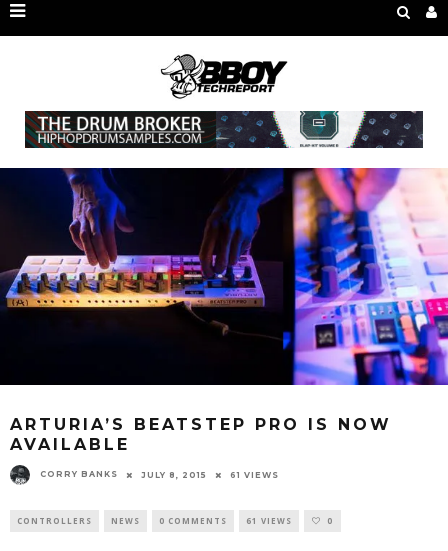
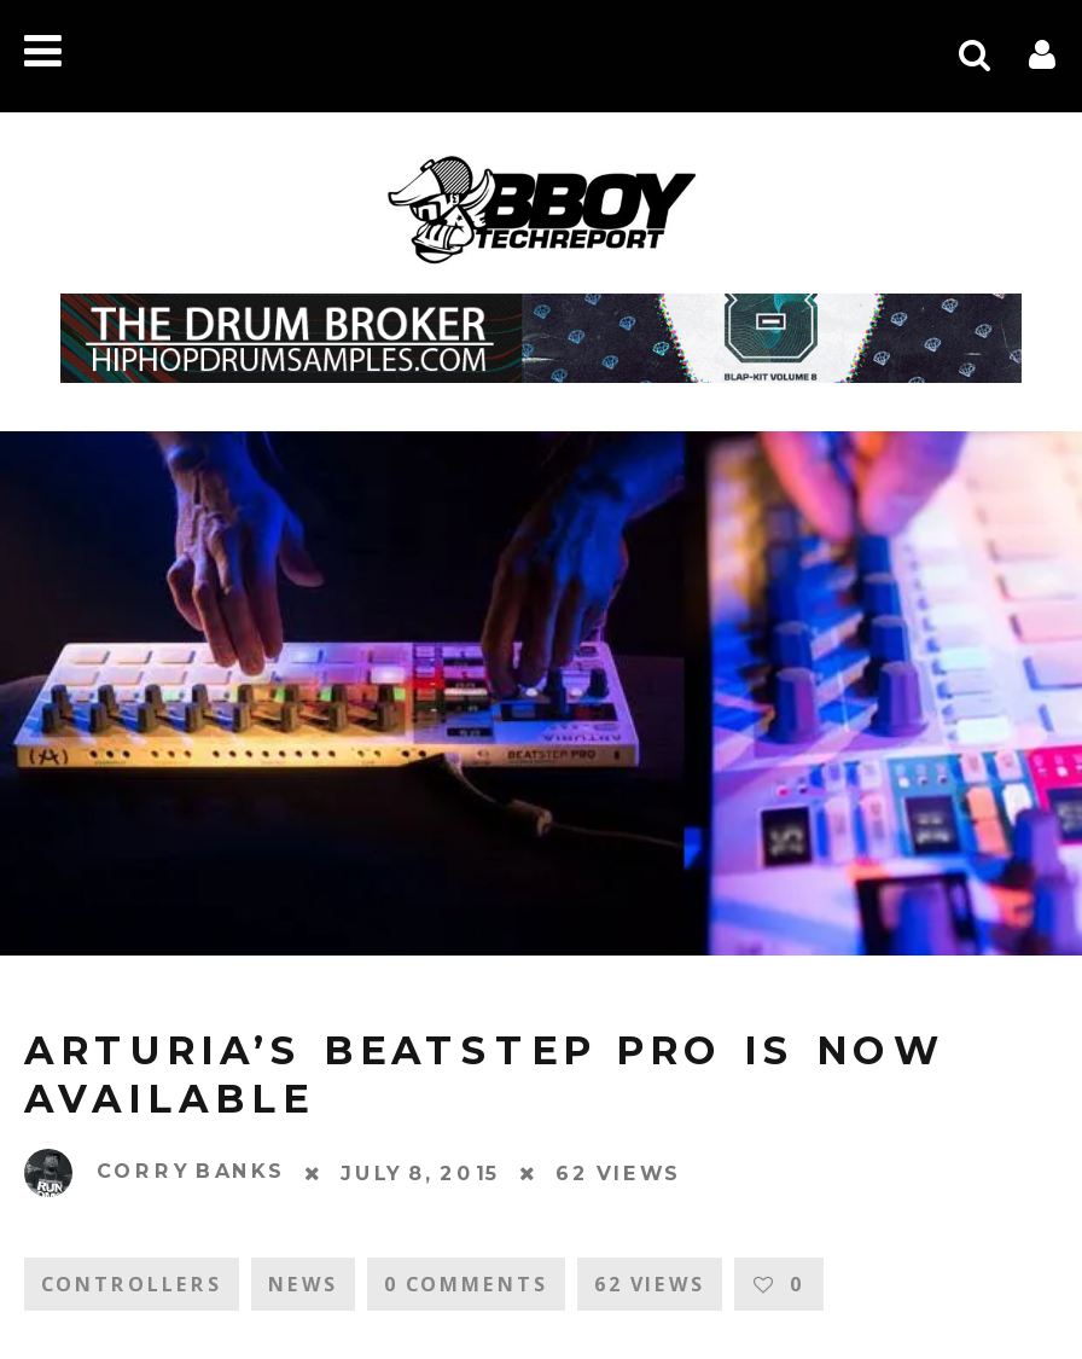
[230,470,279,480] 61 VIEWS -> [555,1160,681,1185] 62 VIEWS
[17,515,292,526] CONTROLLERS NEWS 0 COMMENTS 61 VIEWS -> [41,1269,705,1296] CONTROLLERS NEWS 0 COMMENTS 62 VIEWS

